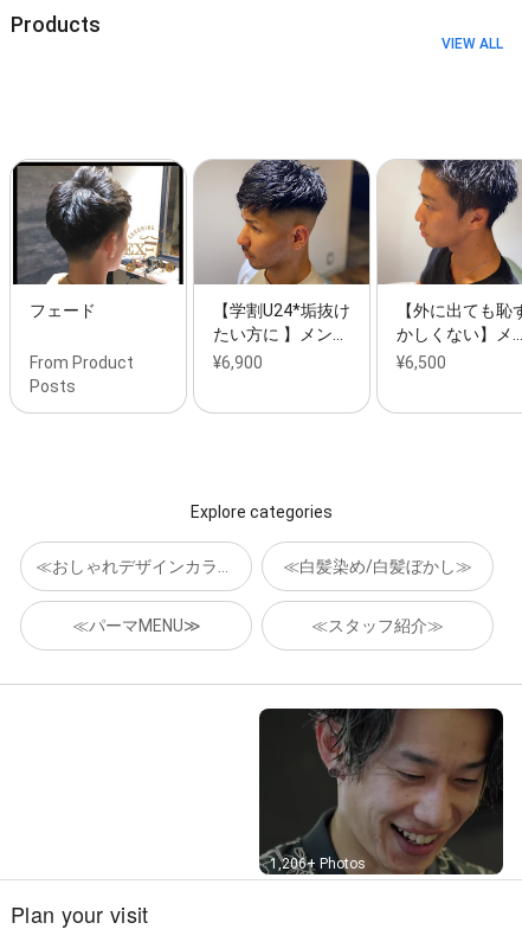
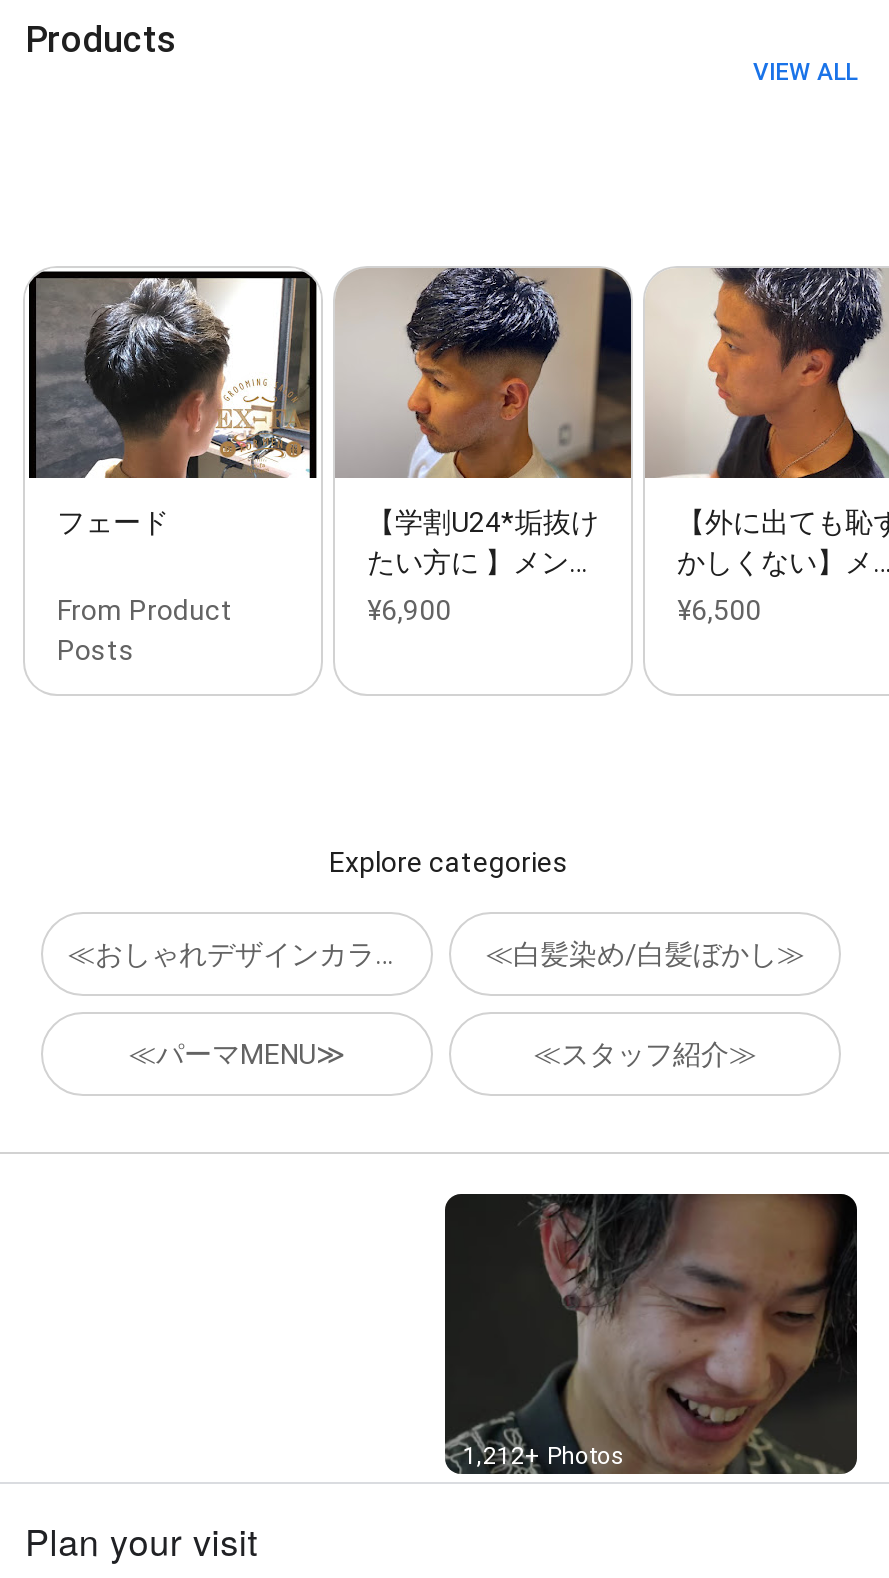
[270,856,366,872] 1,206+ Photos -> [463,1442,625,1470] 1,212+ Photos

